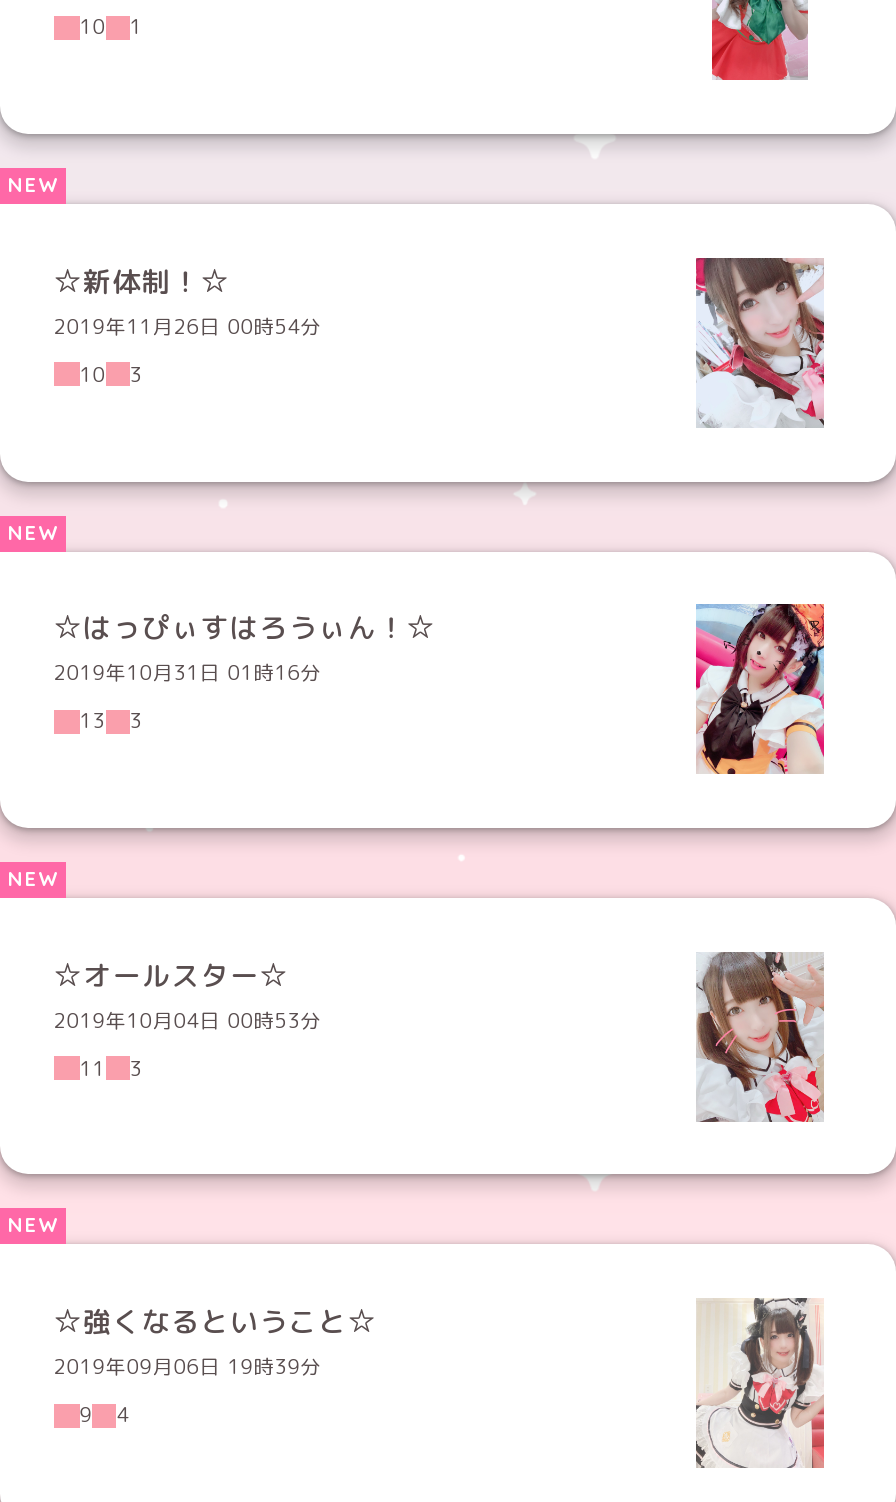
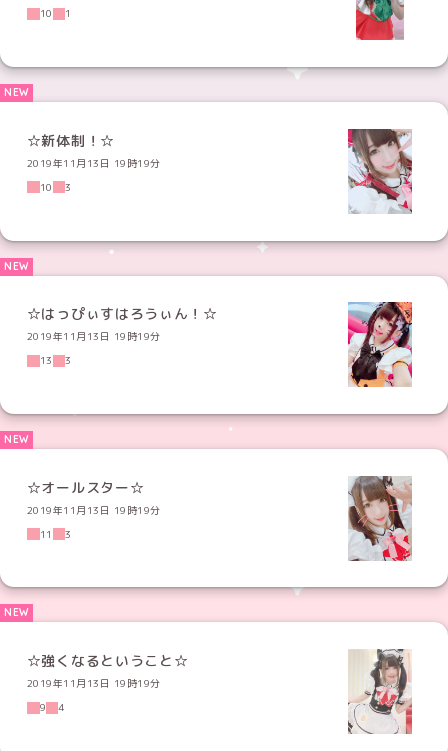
[53,312,321,340] 2019年11月26日 00時54分 -> [27,156,161,170] 2019年11月13日 19時19分
[53,658,321,686] 2019年10月31日 01時16分 -> [27,329,161,343] 2019年11月13日 19時19分
[53,1005,321,1033] 2019年10月04日 00時53分 -> [27,503,161,517] 2019年11月13日 19時19分
[53,1352,321,1380] 2019年09月06日 19時39分 -> [27,676,161,690] 2019年11月13日 19時19分

